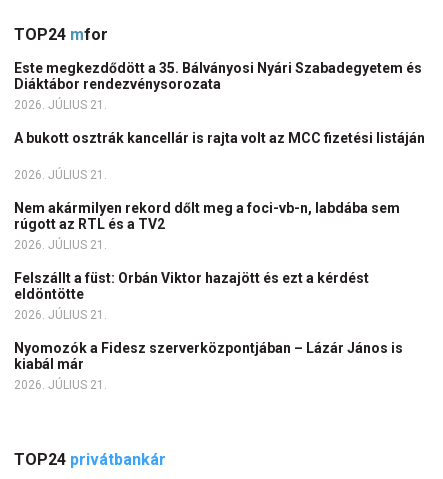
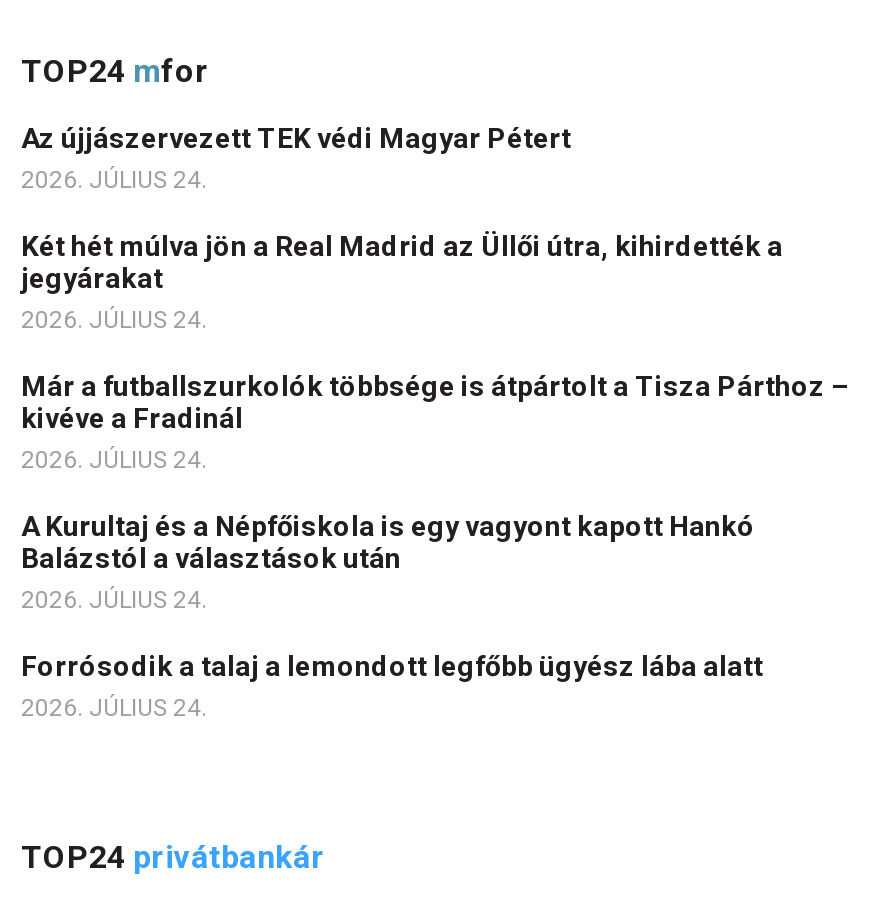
[14,60,425,392] Este megkezdődött a 35. Bálványosi Nyári Szabadegyetem és | Diáktábor rendezvénysorozata | 2026. JÚLIUS 21. | A bukott osztrák kancellár is rajta volt az MCC fizetési listáján | 2026. JÚLIUS 21. | Nem akármilyen rekord dőlt meg a foci-vb-n, labdába sem | rúgott az RTL és a TV2 | 2026. JÚLIUS 21. | Felszállt a füst: Orbán Viktor hazajött és ezt a kérdést | eldöntötte | 2026. JÚLIUS 21. | Nyomozók a Fidesz szerverközpontjában – Lázár János is | kiabál már | 2026. JÚLIUS 21. -> [21,122,849,722] Az újjászervezett TEK védi Magyar Pétert | 2026. JÚLIUS 24. | Két hét múlva jön a Real Madrid az Üllői útra, kihirdették a | jegyárakat | 2026. JÚLIUS 24. | Már a futballszurkolók többsége is átpártolt a Tisza Párthoz – | kivéve a Fradinál | 2026. JÚLIUS 24. | A Kurultaj és a Népfőiskola is egy vagyont kapott Hankó | Balázstól a választások után | 2026. JÚLIUS 24. | Forrósodik a talaj a lemondott legfőbb ügyész lába alatt | 2026. JÚLIUS 24.

